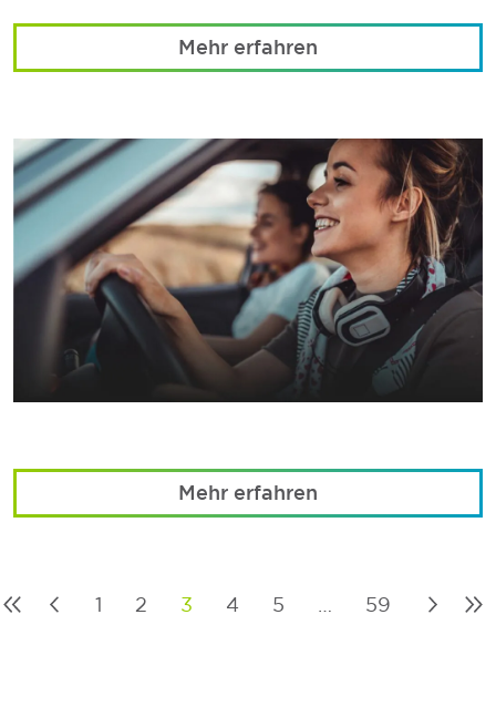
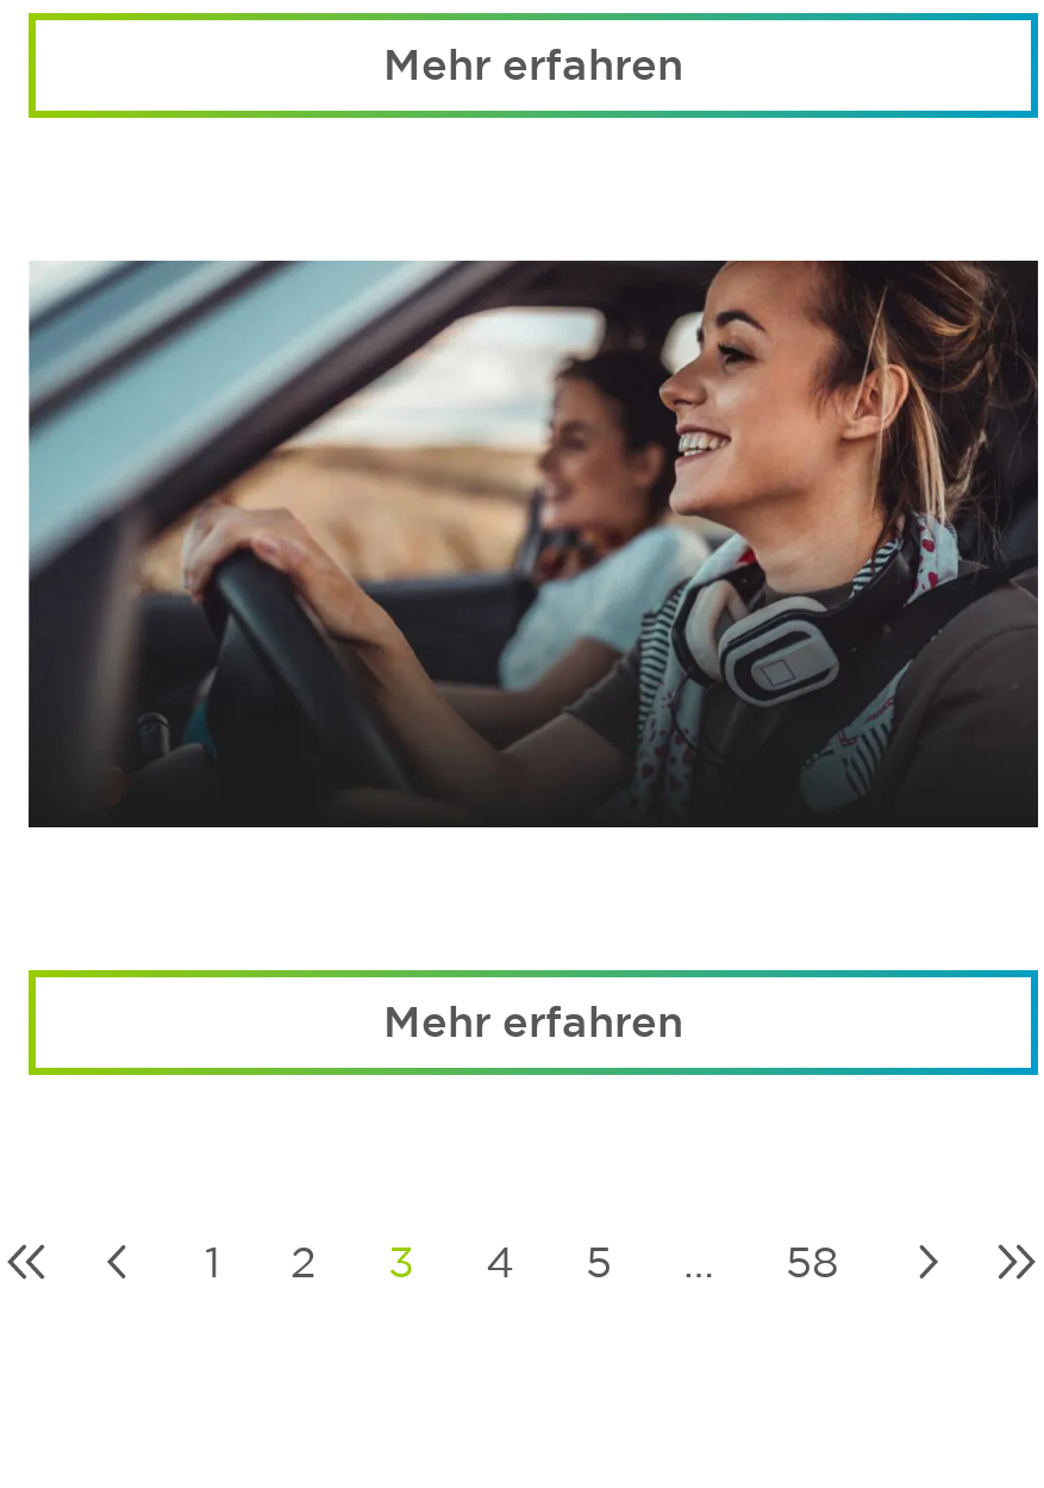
[365,594,390,615] 59 -> [786,1239,838,1285] 58

